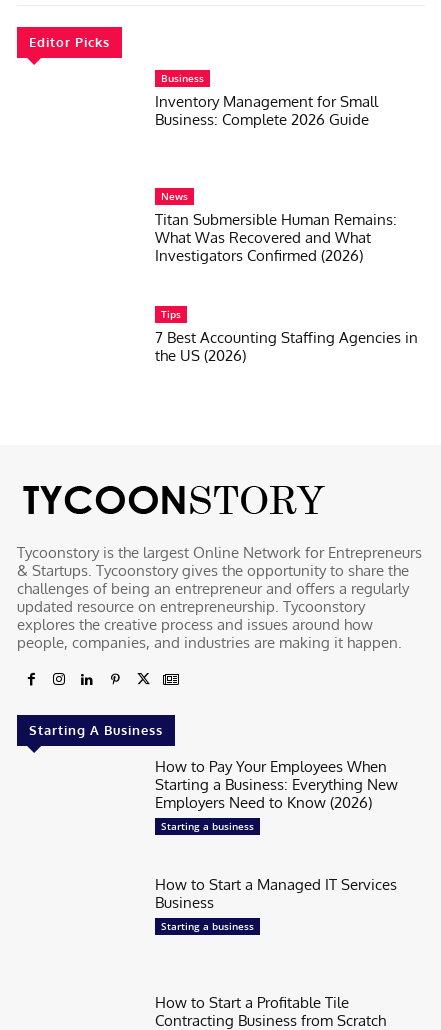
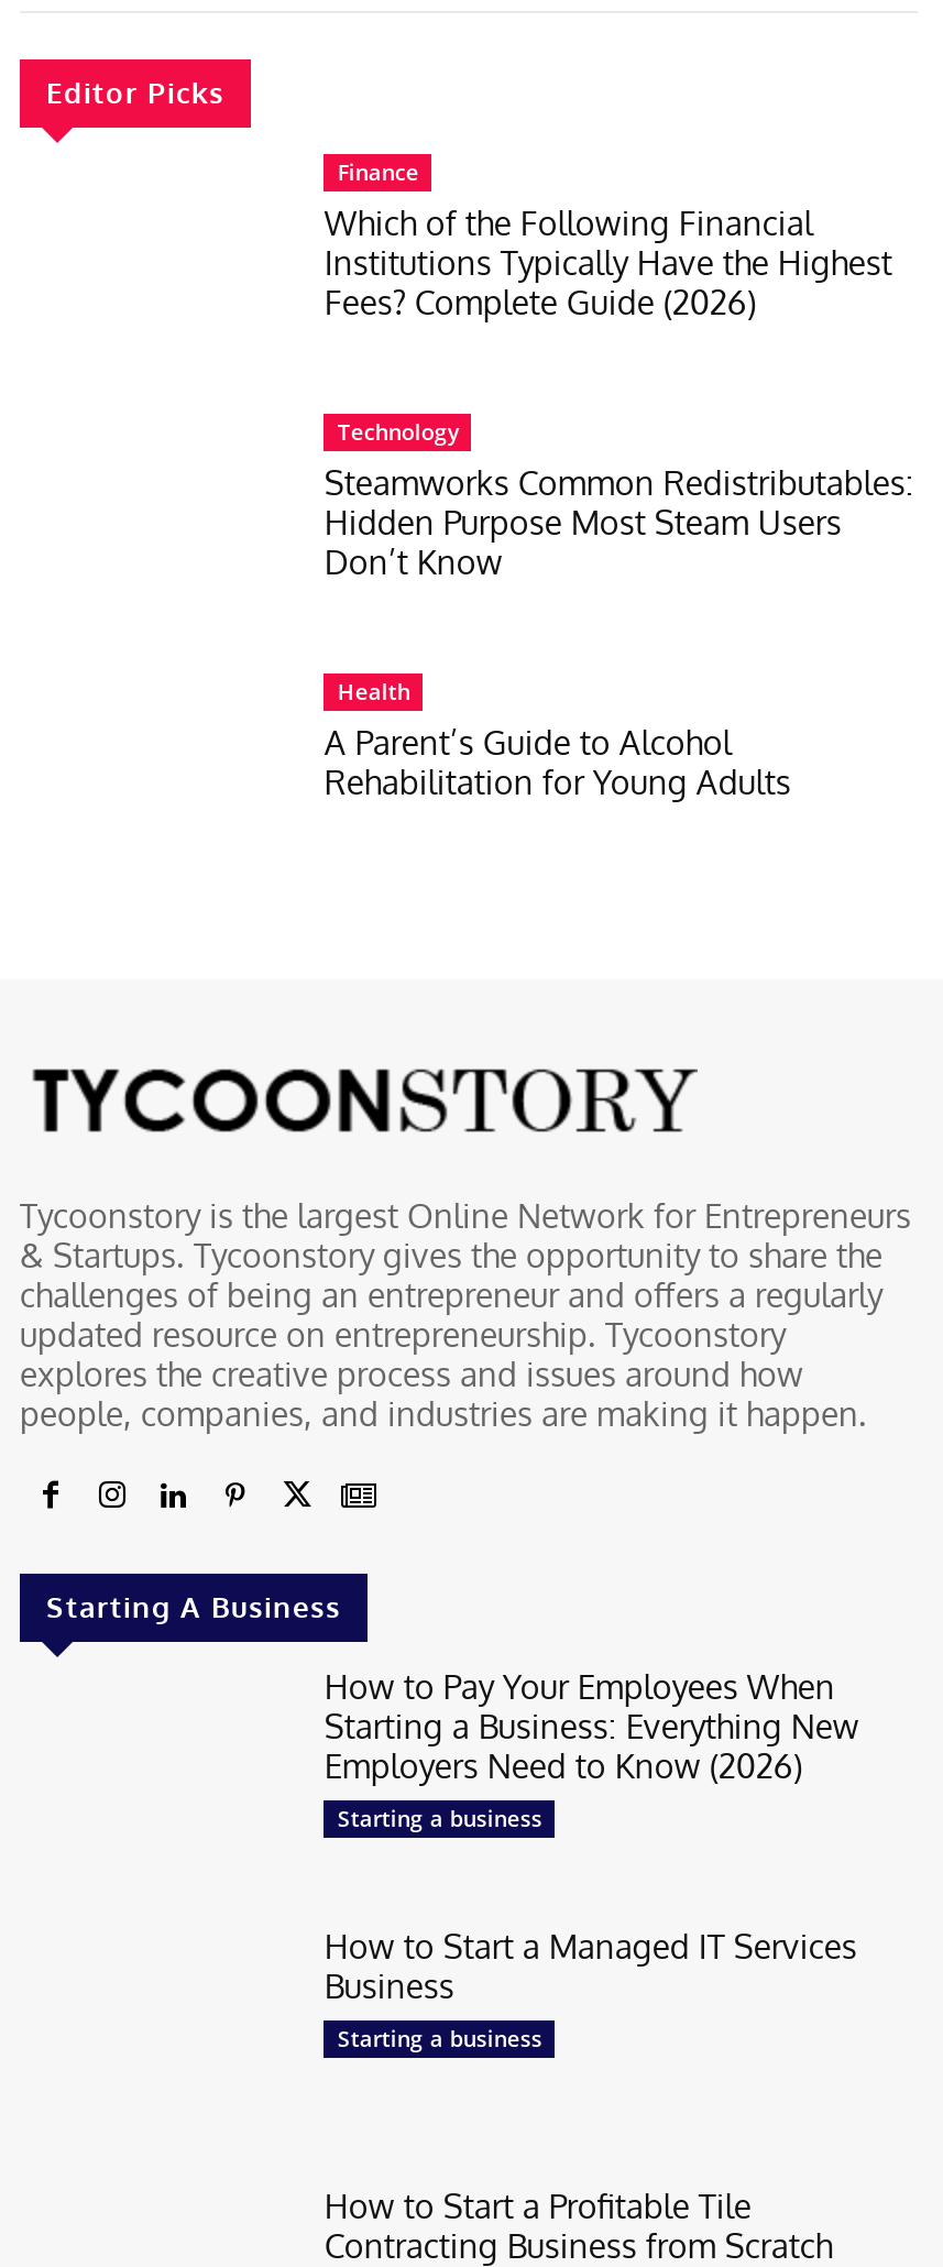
[155,71,378,129] Business | Inventory Management for Small | Business: Complete 2026 Guide -> [324,157,892,324] Finance | Which of the Following Financial | Institutions Typically Have the Highest | Fees? Complete Guide (2026)
[155,189,397,265] News | Titan Submersible Human Remains: | What Was Recovered and What | Investigators Confirmed (2026) -> [324,417,914,584] Technology | Steamworks Common Redistributables: | Hidden Purpose Most Steam Users | Don’t Know
[155,307,418,365] Tips | 7 Best Accounting Staffing Agencies in | the US (2026) -> [324,676,791,804] Health | A Parent’s Guide to Alcohol | Rehabilitation for Young Adults

